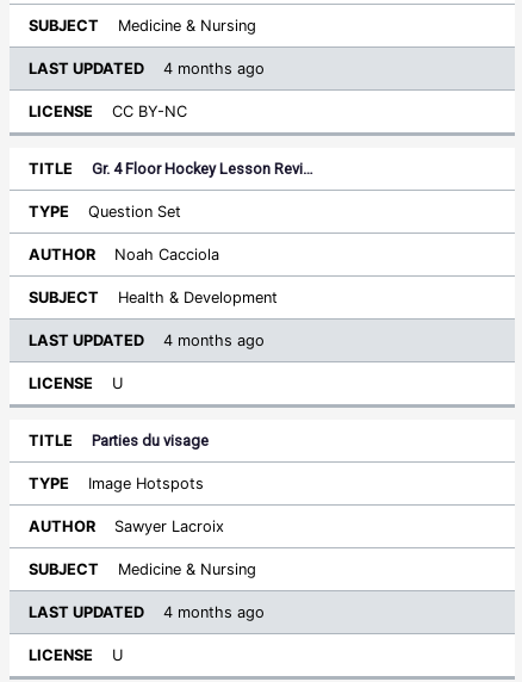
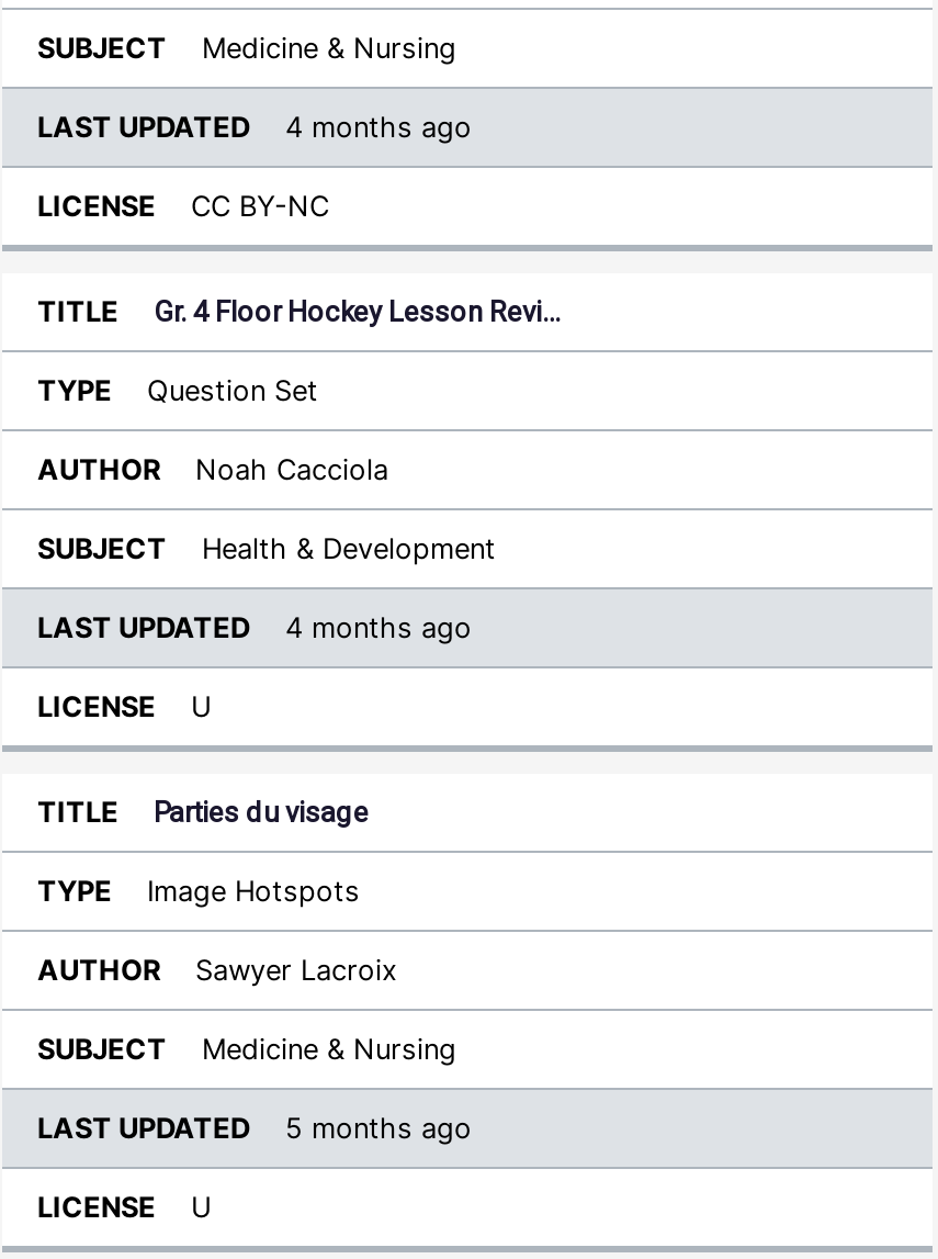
[163,603,265,621] 4 months ago -> [285,1112,472,1145] 5 months ago

